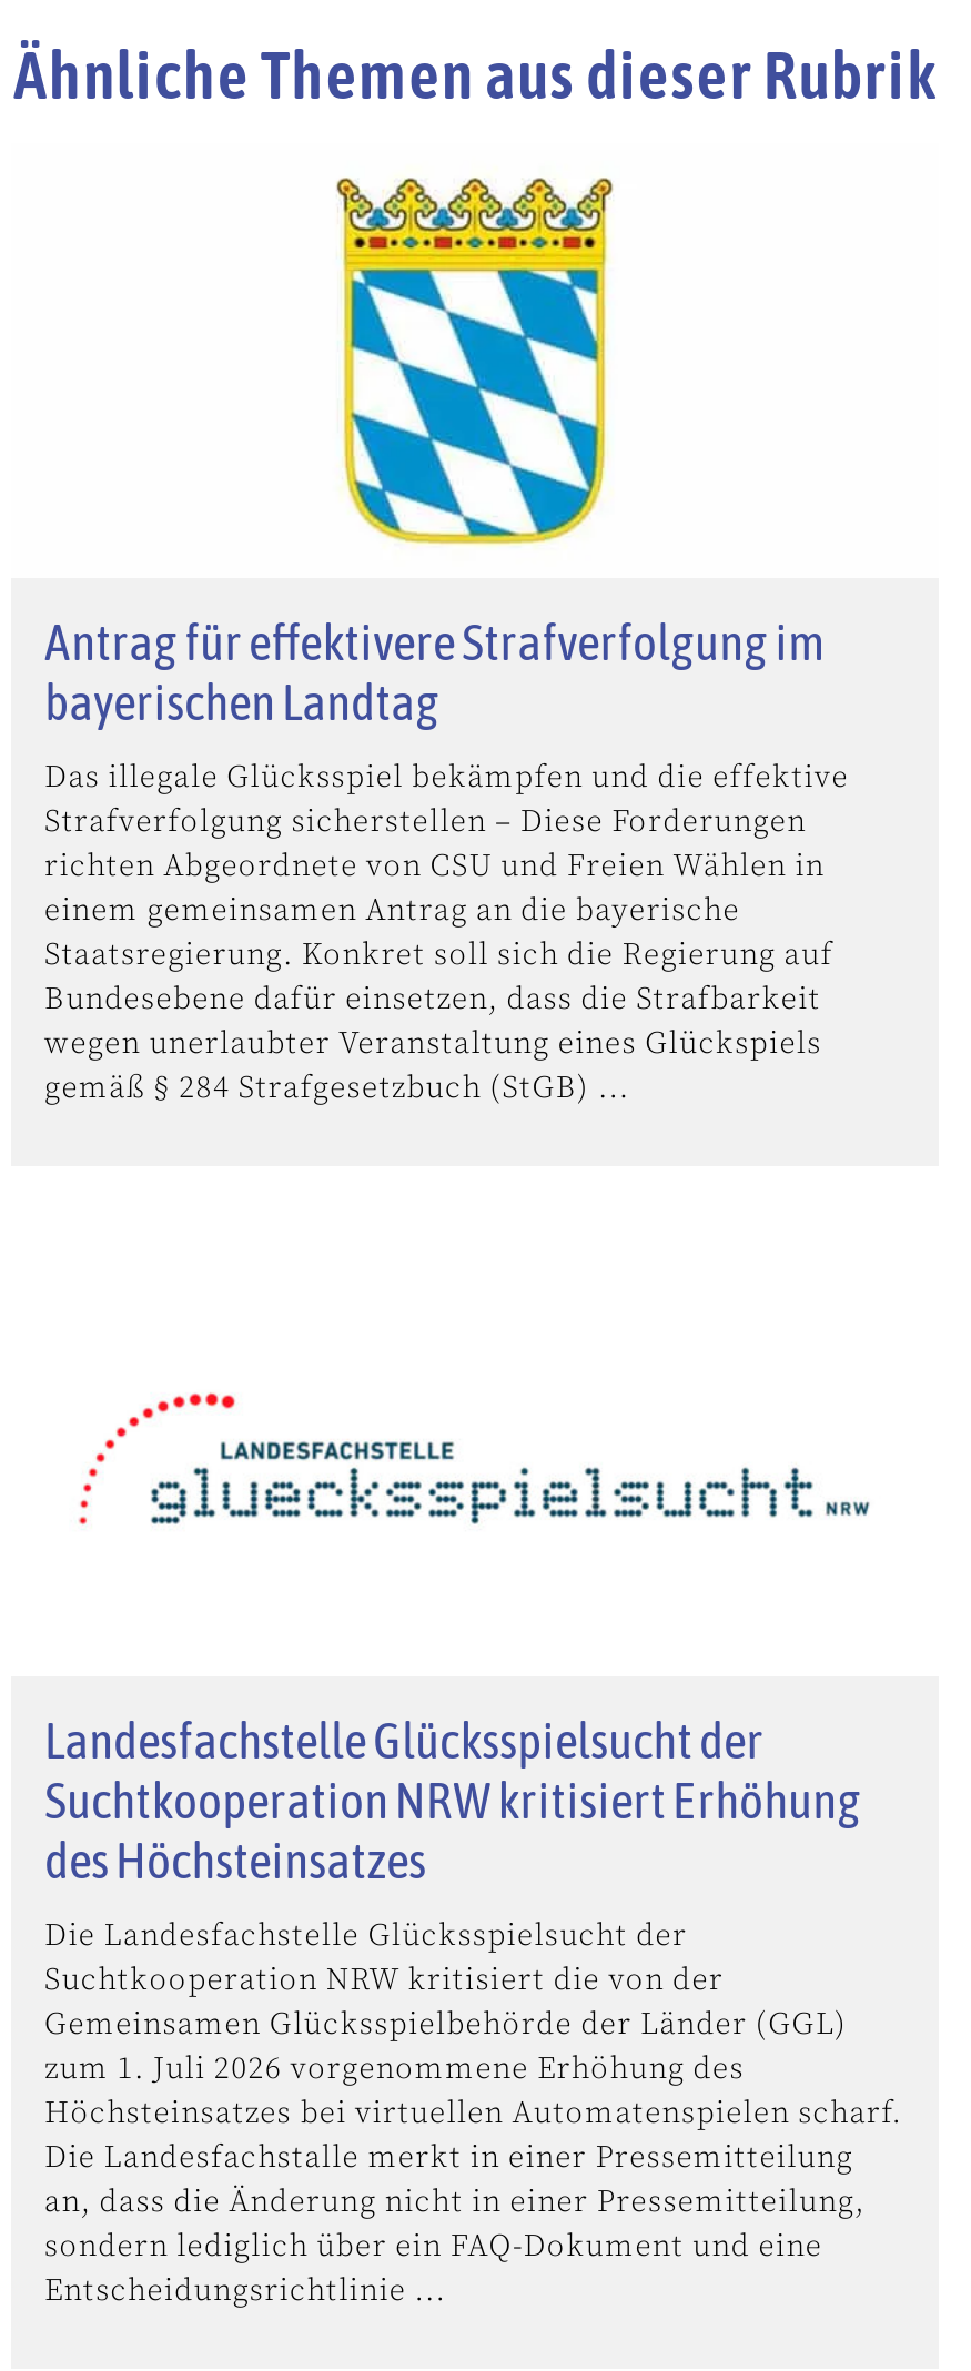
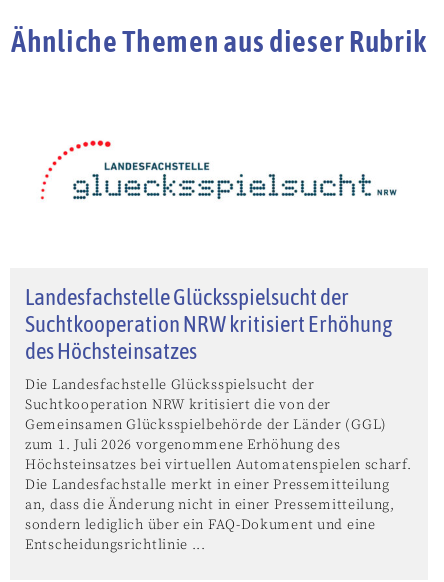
[44,174,849,1108] [image] | Antrag für effektivere Strafverfolgung im | bayerischen Landtag | Das illegale Glücksspiel bekämpfen und die effektive | Strafverfolgung sicherstellen – Diese Forderungen | richten Abgeordnete von CSU und Freien Wählen in | einem gemeinsamen Antrag an die bayerische | Staatsregierung. Konkret soll sich die Regierung auf | Bundesebene dafür einsetzen, dass die Strafbarkeit | wegen unerlaubter Veranstaltung eines Glückspiels | gemäß § 284 Strafgesetzbuch (StGB) ... -> none

